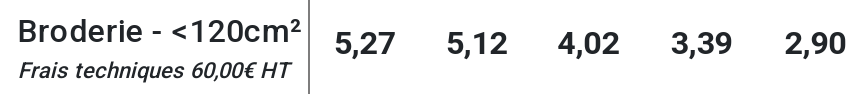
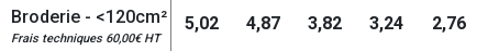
[334,24,396,62] 5,27 -> [185,13,219,34] 5,02
[446,24,508,62] 5,12 -> [246,13,280,34] 4,87
[558,24,620,62] 4,02 -> [308,13,342,34] 3,82
[671,24,733,62] 3,39 -> [370,13,404,34] 3,24
[785,24,847,62] 2,90 -> [432,13,466,34] 2,76

